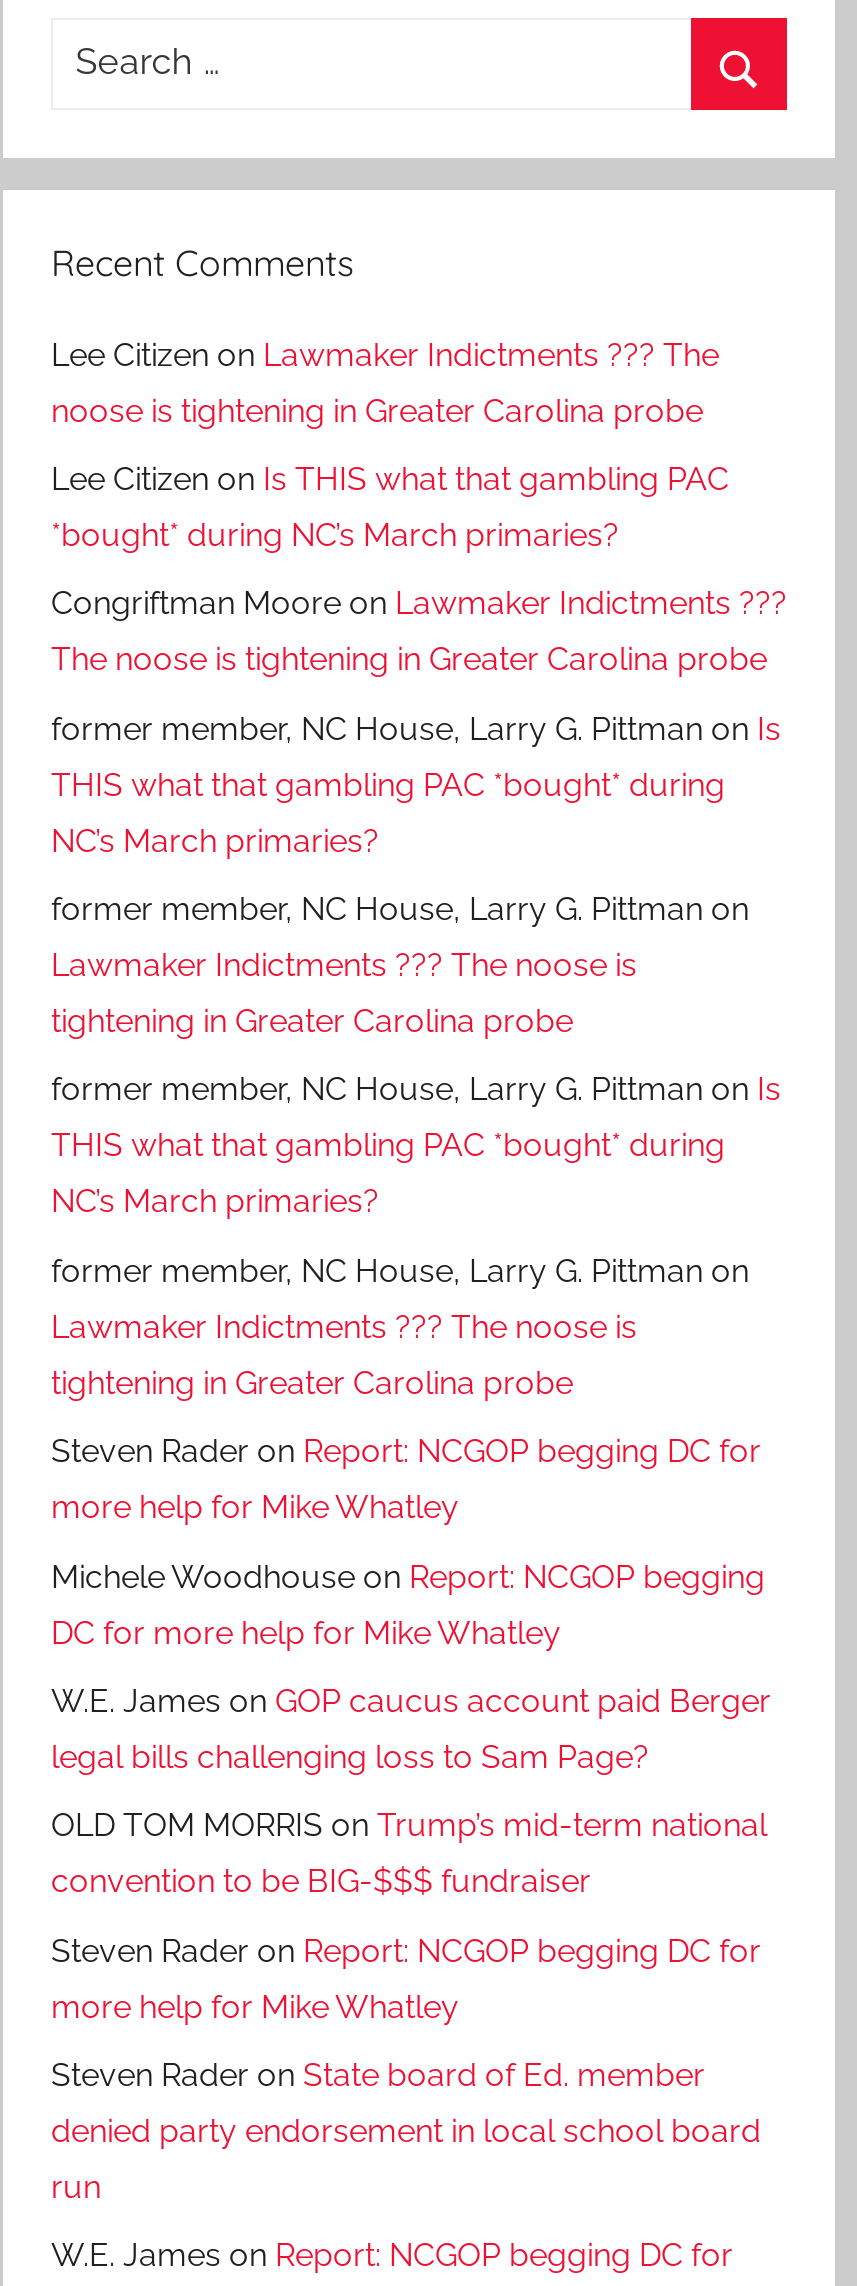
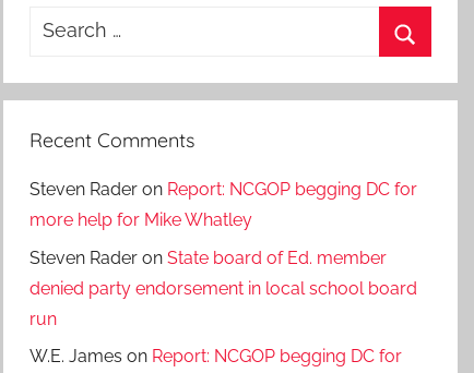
[51,335,787,1900] Lee Citizen on Lawmaker Indictments ??? The | noose is tightening in Greater Carolina probe | Lee Citizen on Is THIS what that gambling PAC | *bought* during NC’s March primaries? | Congriftman Moore on Lawmaker Indictments ??? | The noose is tightening in Greater Carolina probe | former member, NC House, Larry G. Pittman on Is | THIS what that gambling PAC *bought* during | NC’s March primaries? | former member, NC House, Larry G. Pittman on | Lawmaker Indictments ??? The noose is | tightening in Greater Carolina probe | former member, NC House, Larry G. Pittman on Is | THIS what that gambling PAC *bought* during | NC’s March primaries? | former member, NC House, Larry G. Pittman on | Lawmaker Indictments ??? The noose is | tightening in Greater Carolina probe | Steven Rader on Report: NCGOP begging DC for | more help for Mike Whatley | Michele Woodhouse on Report: NCGOP begging | DC for more help for Mike Whatley | W.E. James on GOP caucus account paid Berger | legal bills challenging loss to Sam Page? | OLD TOM MORRIS on Trump’s mid-term national | convention to be BIG-$$$ fundraiser -> none

